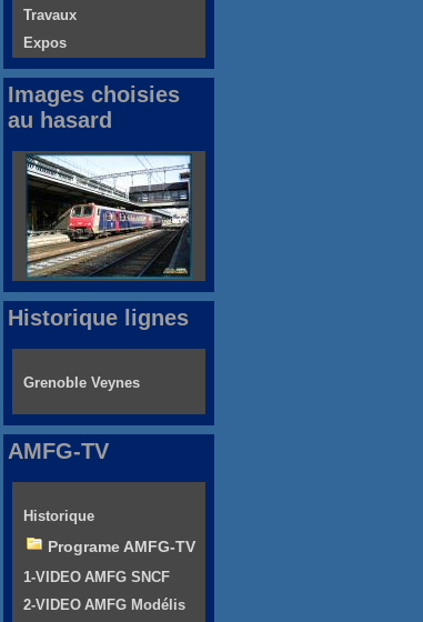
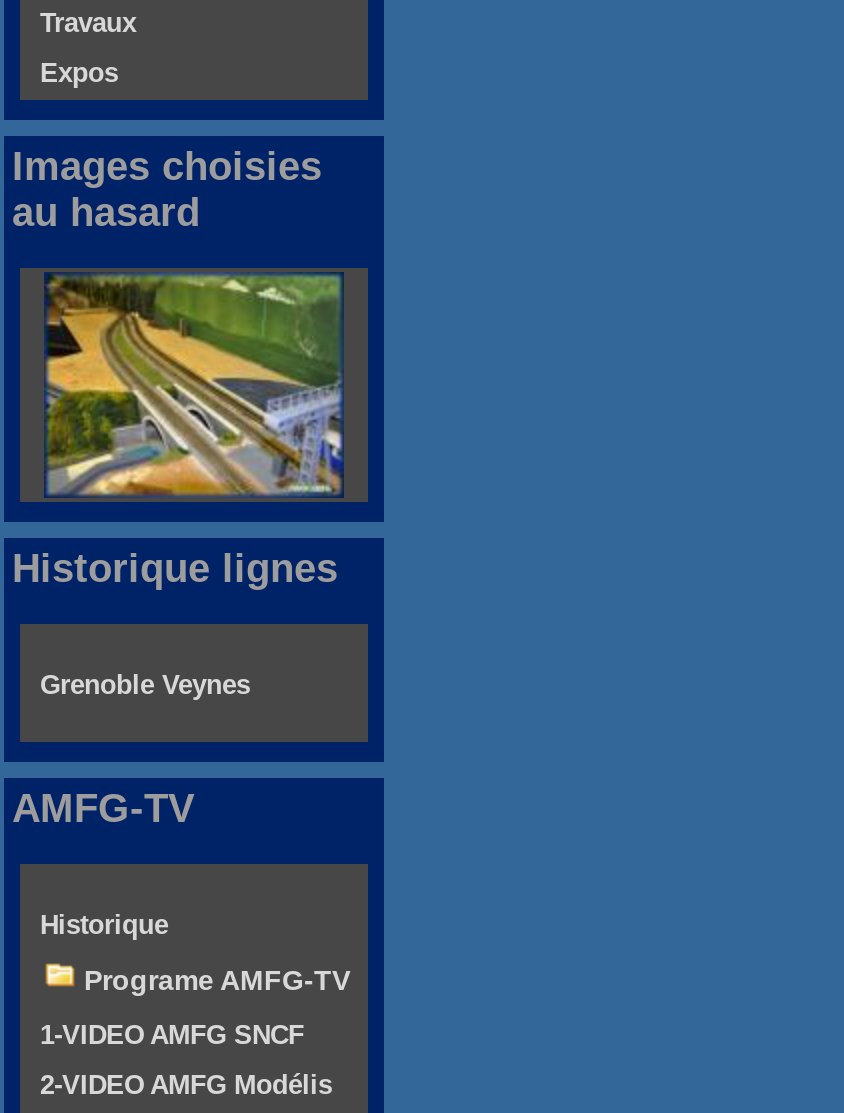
[26,154,192,279] [image] -> [44,274,344,498] [image]

